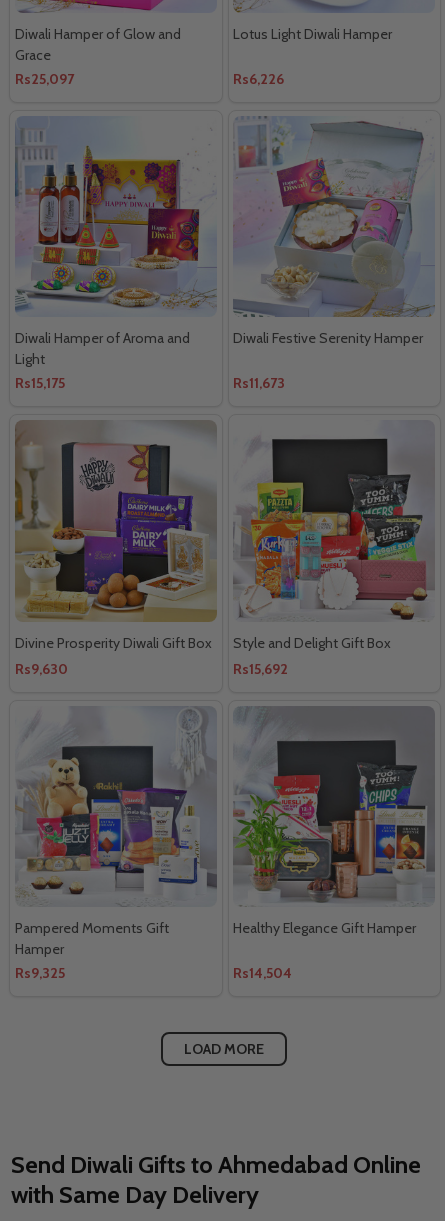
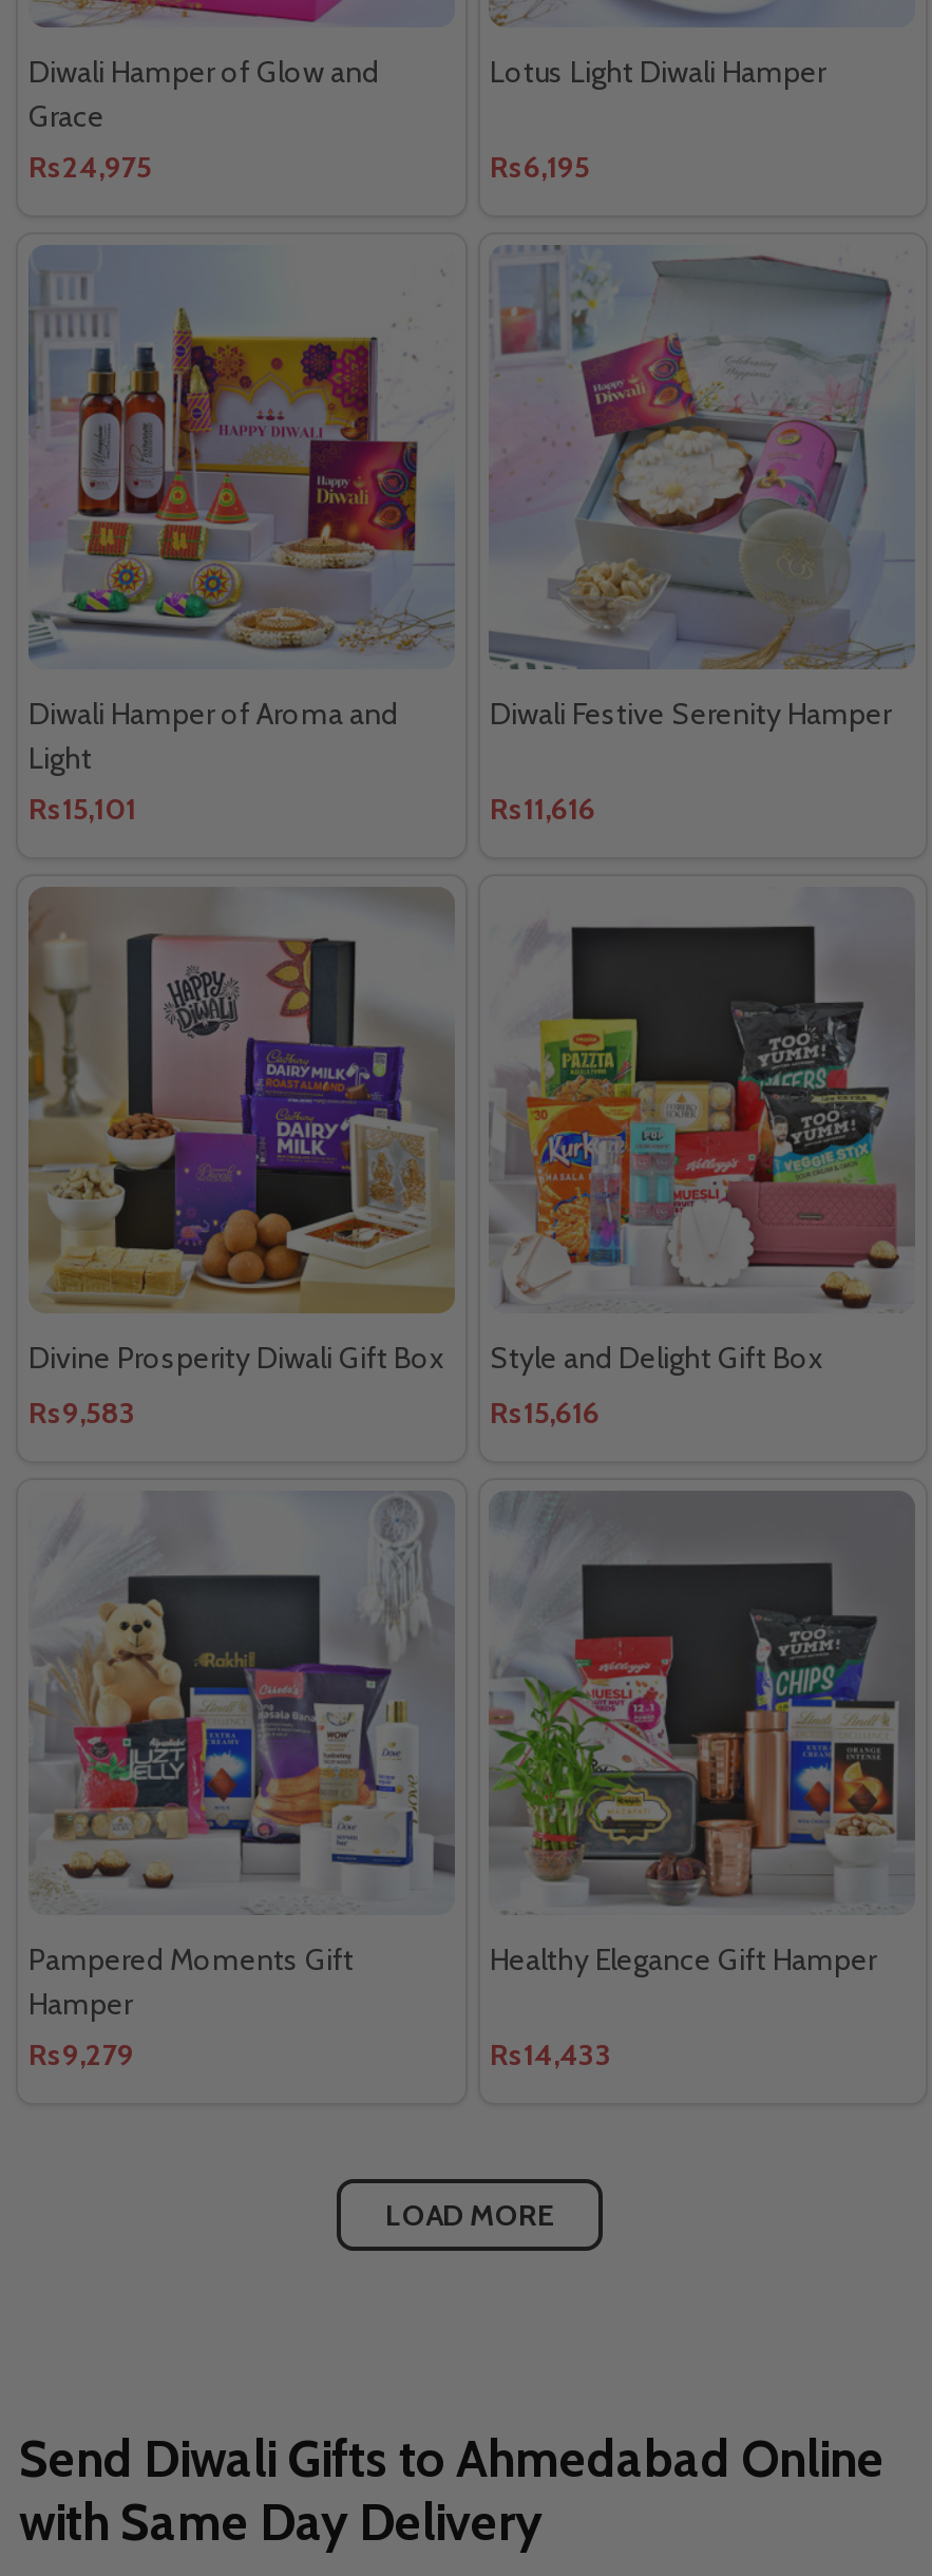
[15,70,74,88] Rs25,097 -> [28,147,151,185] Rs24,975
[233,70,284,88] Rs6,226 -> [490,147,589,185] Rs6,195
[15,374,65,392] Rs15,175 -> [28,790,136,828] Rs15,101
[233,374,285,392] Rs11,673 -> [490,790,595,828] Rs11,616
[15,660,68,678] Rs9,630 -> [28,1393,136,1431] Rs9,583
[233,660,288,678] Rs15,692 -> [490,1393,600,1431] Rs15,616
[15,964,65,982] Rs9,325 -> [28,2035,134,2073] Rs9,279
[233,964,292,982] Rs14,504 -> [490,2035,612,2073] Rs14,433

